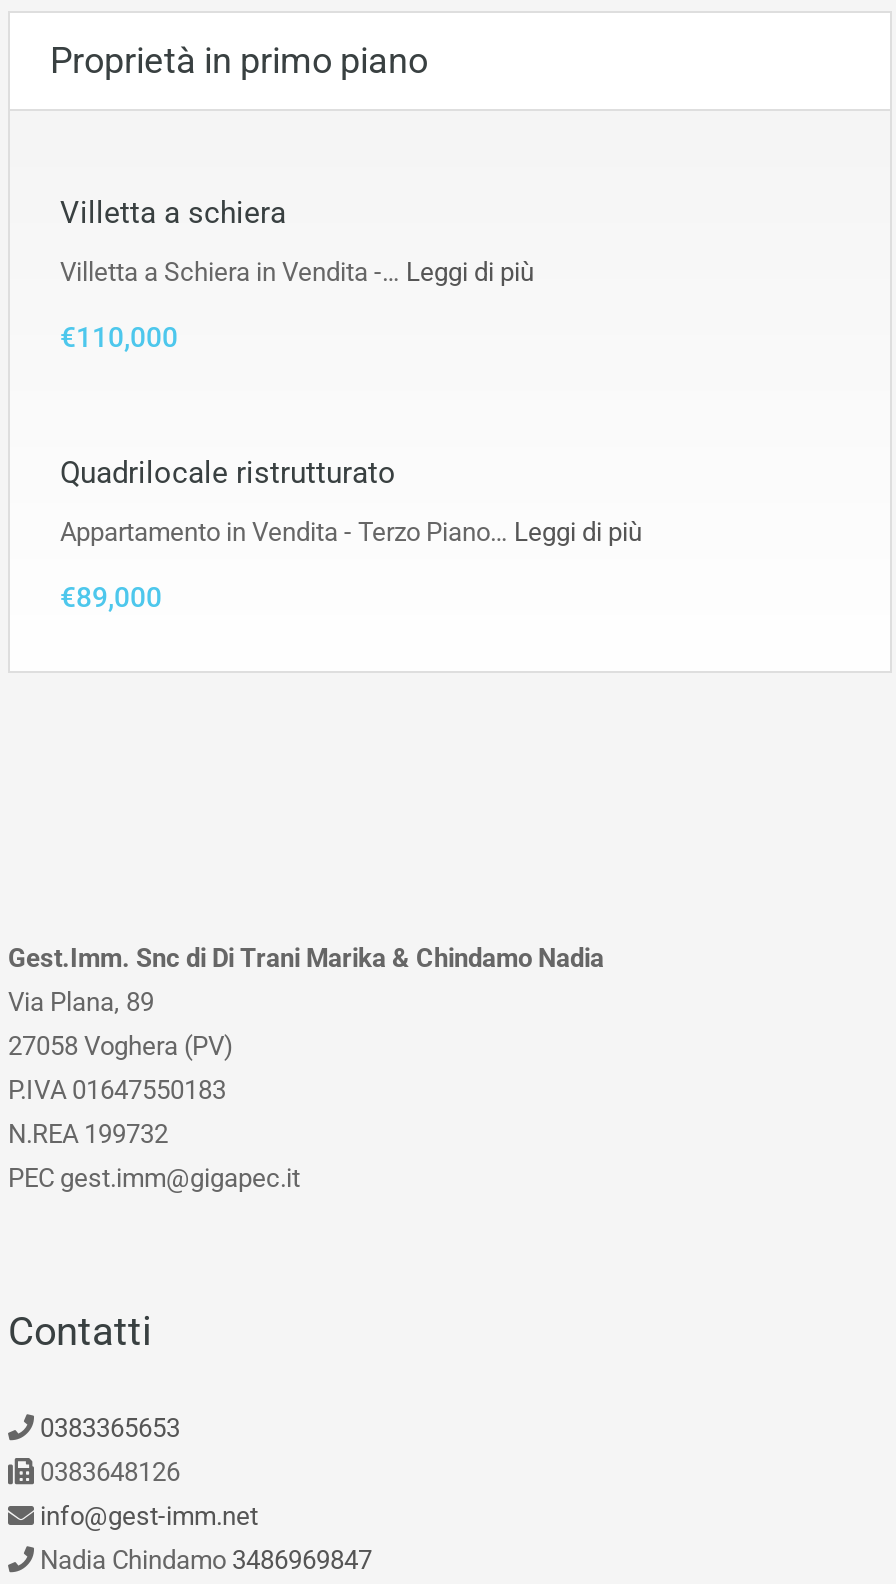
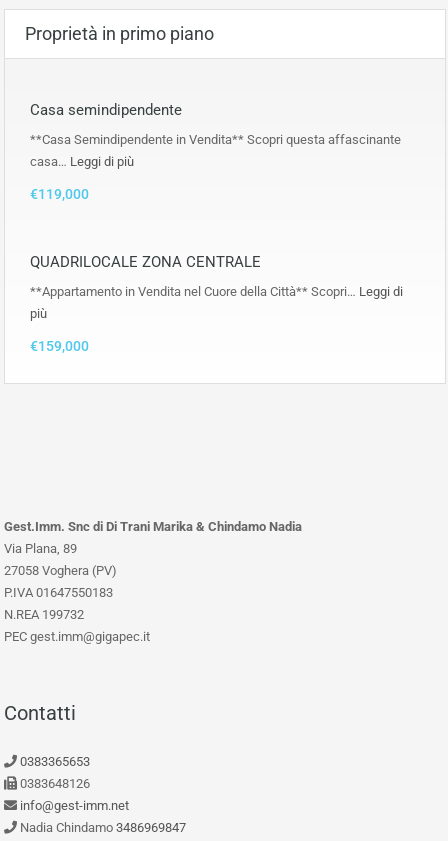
[60,195,534,353] Villetta a schiera | Villetta a Schiera in Vendita -… Leggi di più | €110,000 -> [30,101,401,202] Casa semindipendente | **Casa Semindipendente in Vendita** Scopri questa affascinante | casa… Leggi di più | €119,000
[60,455,642,613] Quadrilocale ristrutturato | Appartamento in Vendita - Terzo Piano… Leggi di più | €89,000 -> [30,253,403,354] QUADRILOCALE ZONA CENTRALE | **Appartamento in Vendita nel Cuore della Città** Scopri… Leggi di | più | €159,000

